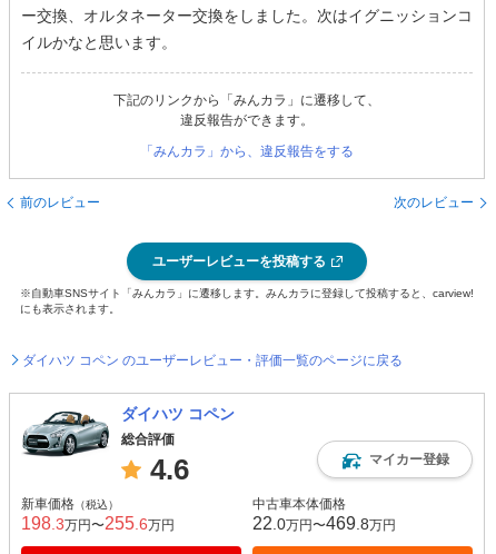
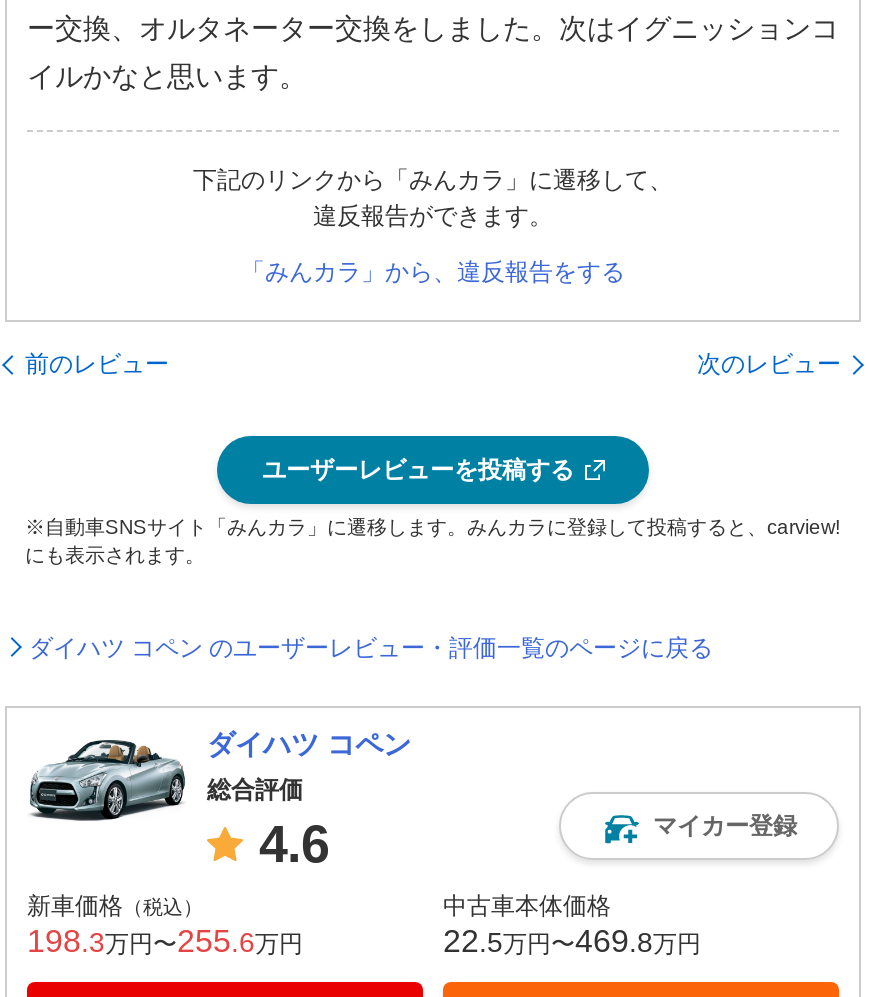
[252,514,396,533] 22.0万円〜469.8万円 -> [443,924,701,958] 22.5万円〜469.8万円

